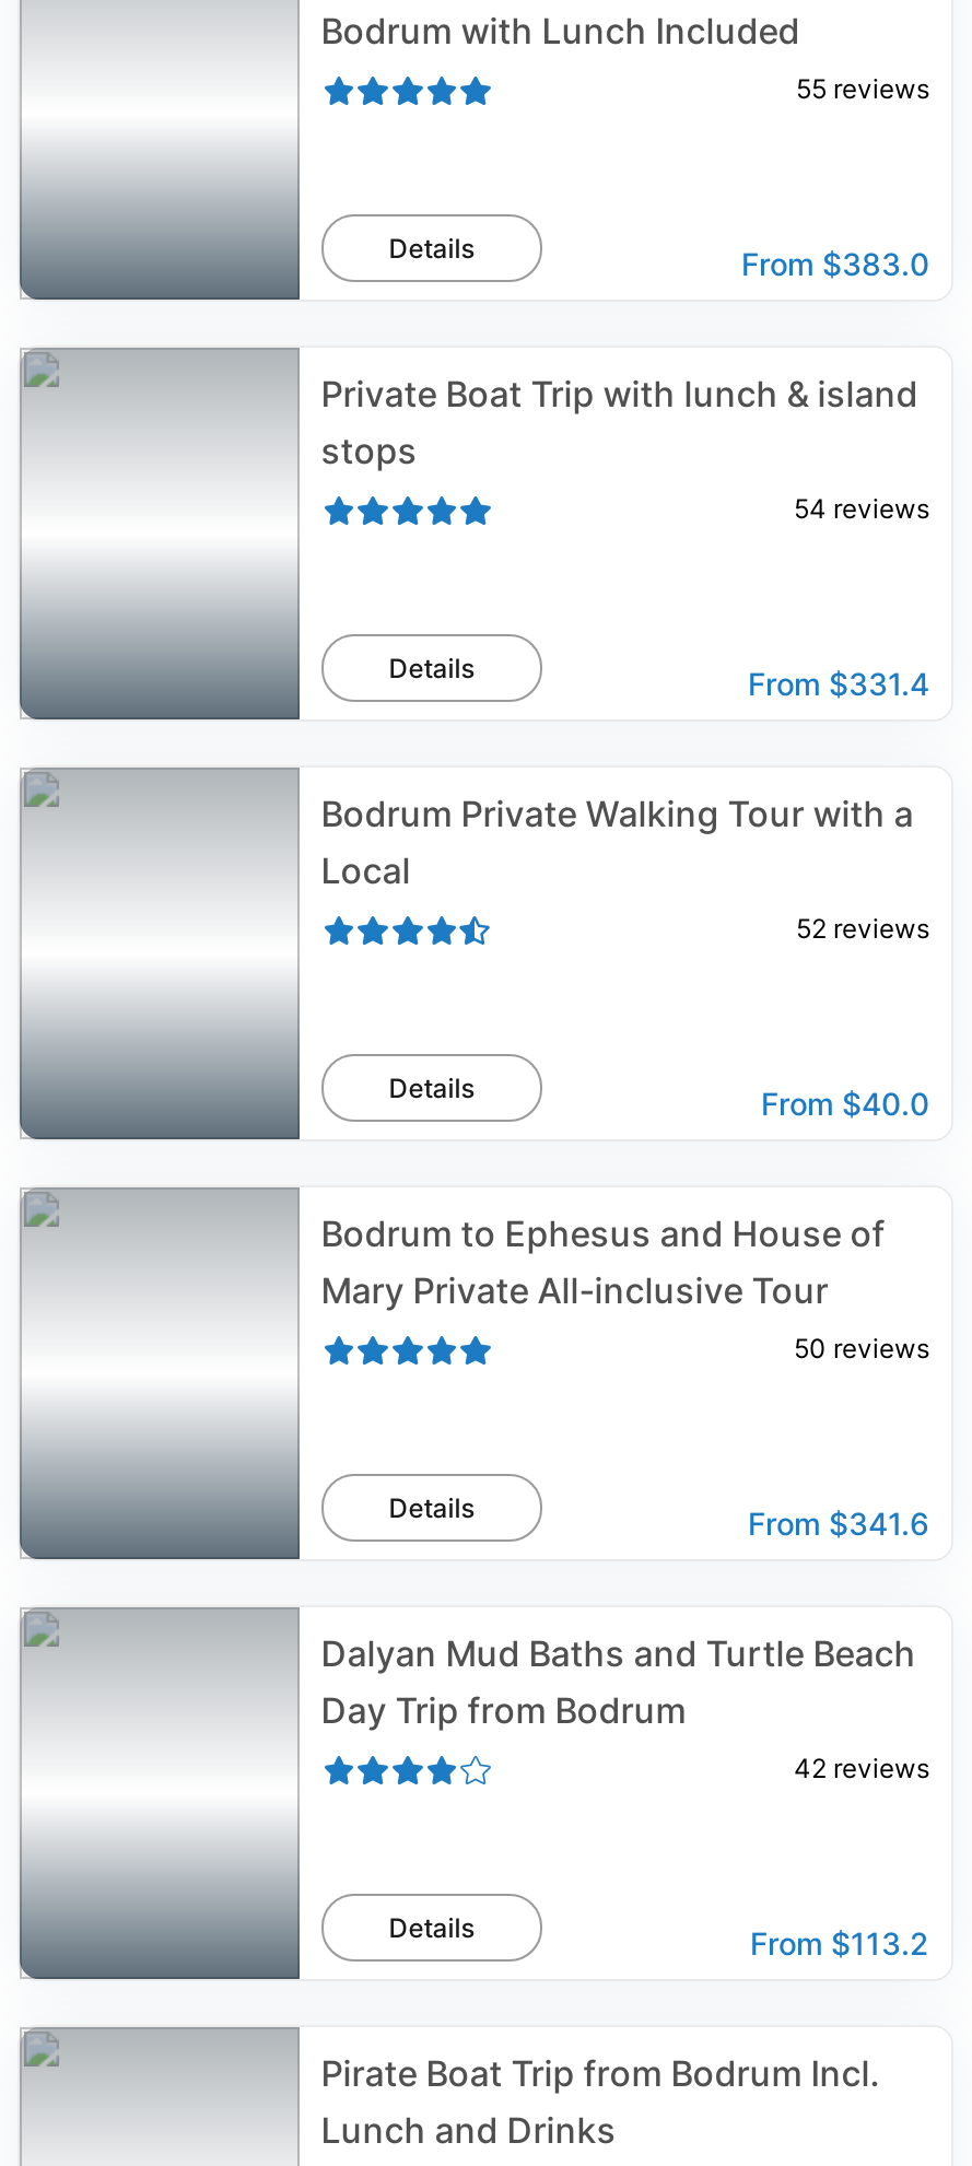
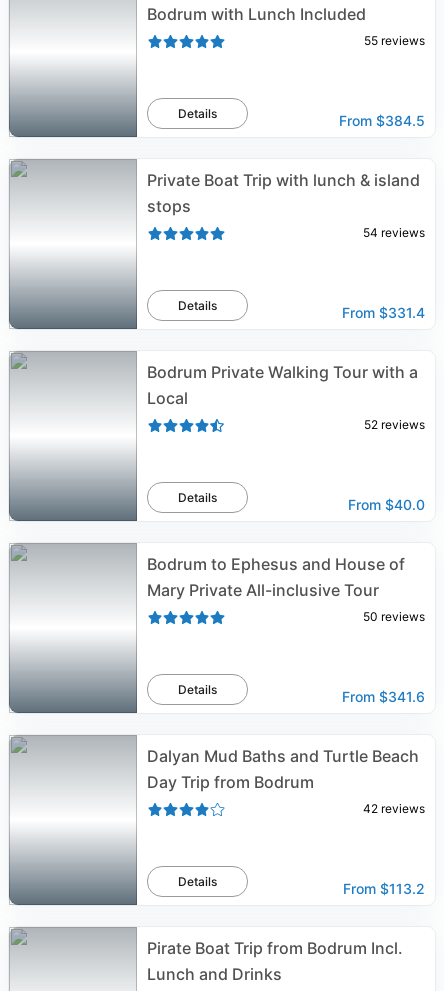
[741,245,929,282] From $383.0 -> [339,112,425,129] From $384.5

